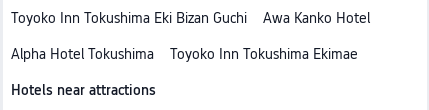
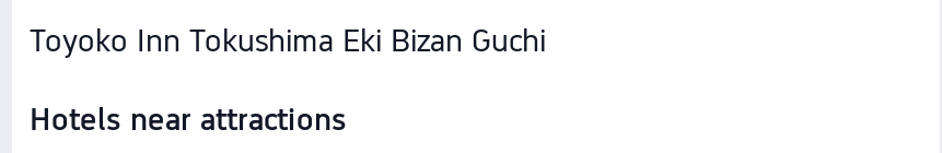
[11,10,370,62] Awa Kanko Hotel | Alpha Hotel Tokushima | Toyoko Inn Tokushima Ekimae -> none

